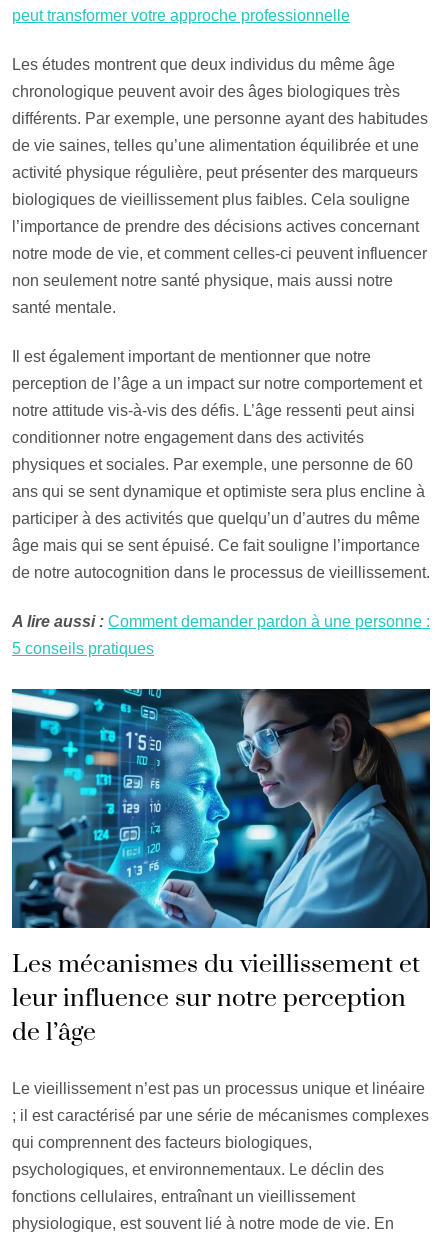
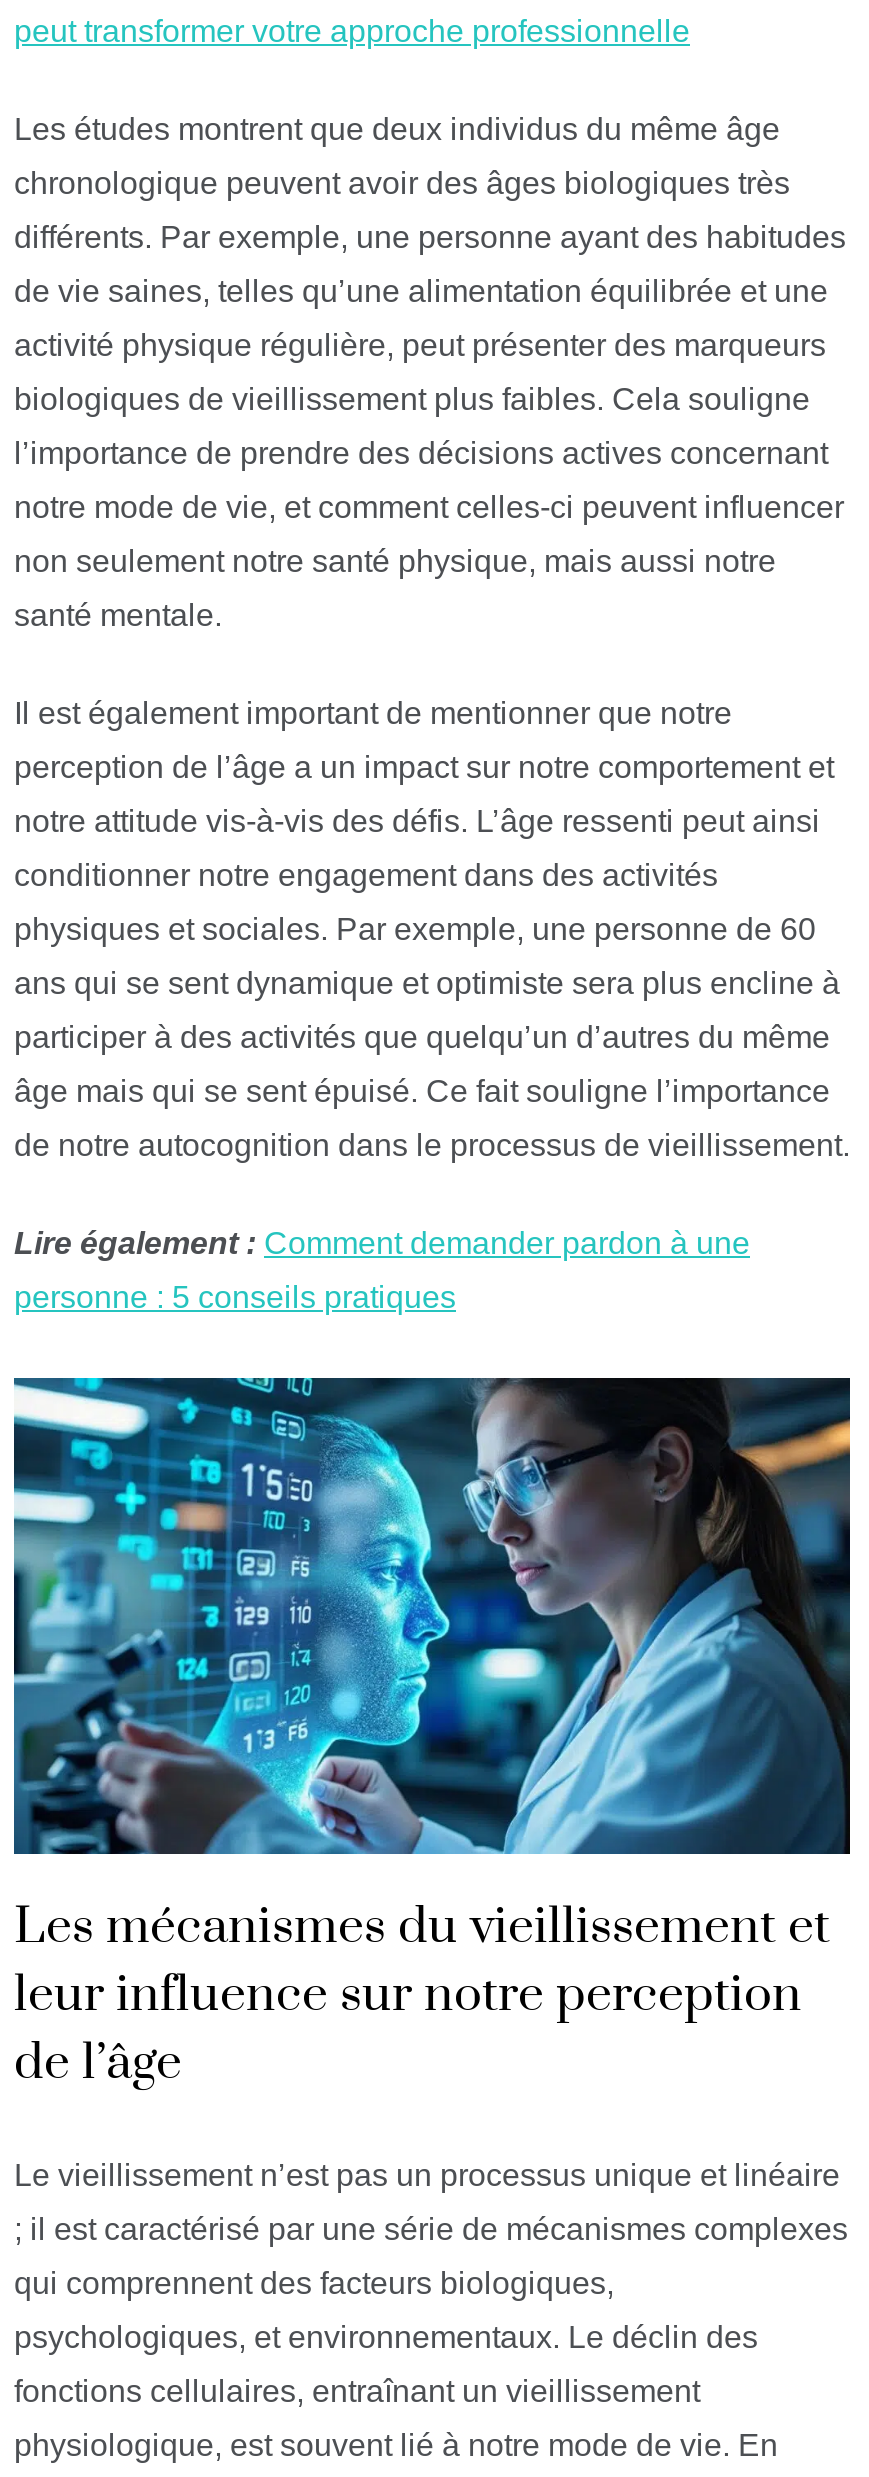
[12,613,430,630] A lire aussi : Comment demander pardon à une personne : -> [14,1225,750,1259] Lire également : Comment demander pardon à une
[12,640,154,657] 5 conseils pratiques -> [14,1279,456,1313] personne : 5 conseils pratiques

